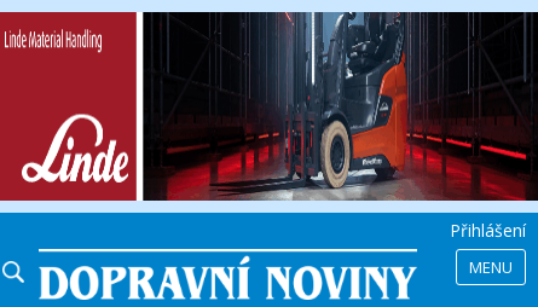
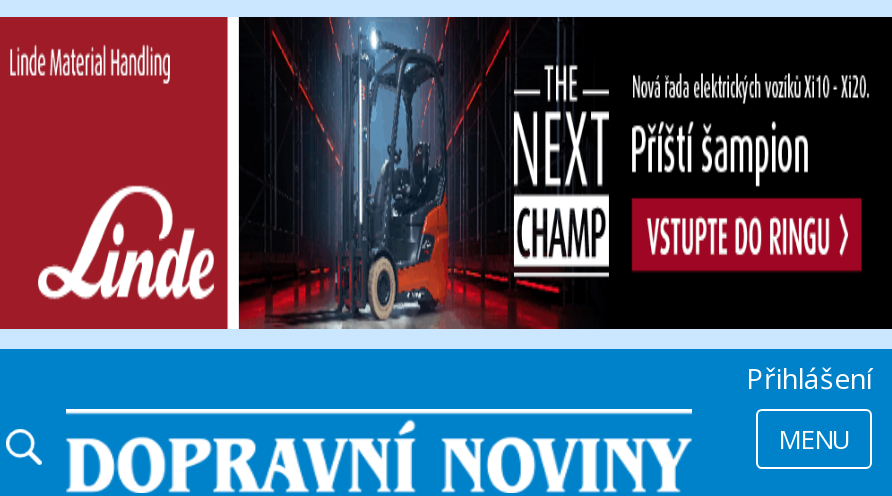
[141,11,530,202] [image] -> [236,15,876,331] [image]

